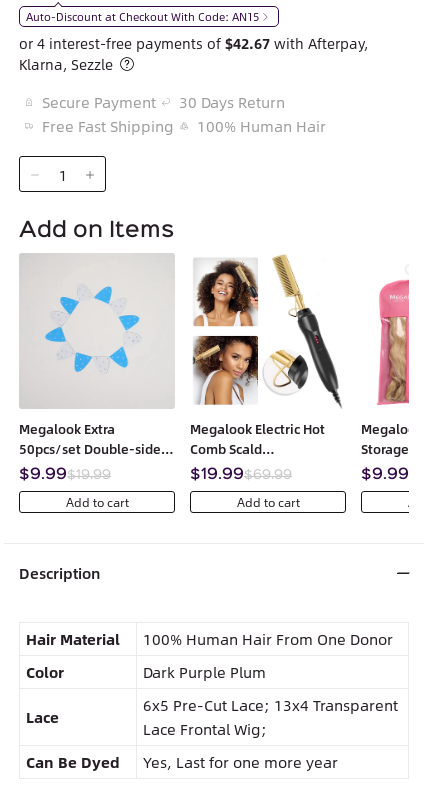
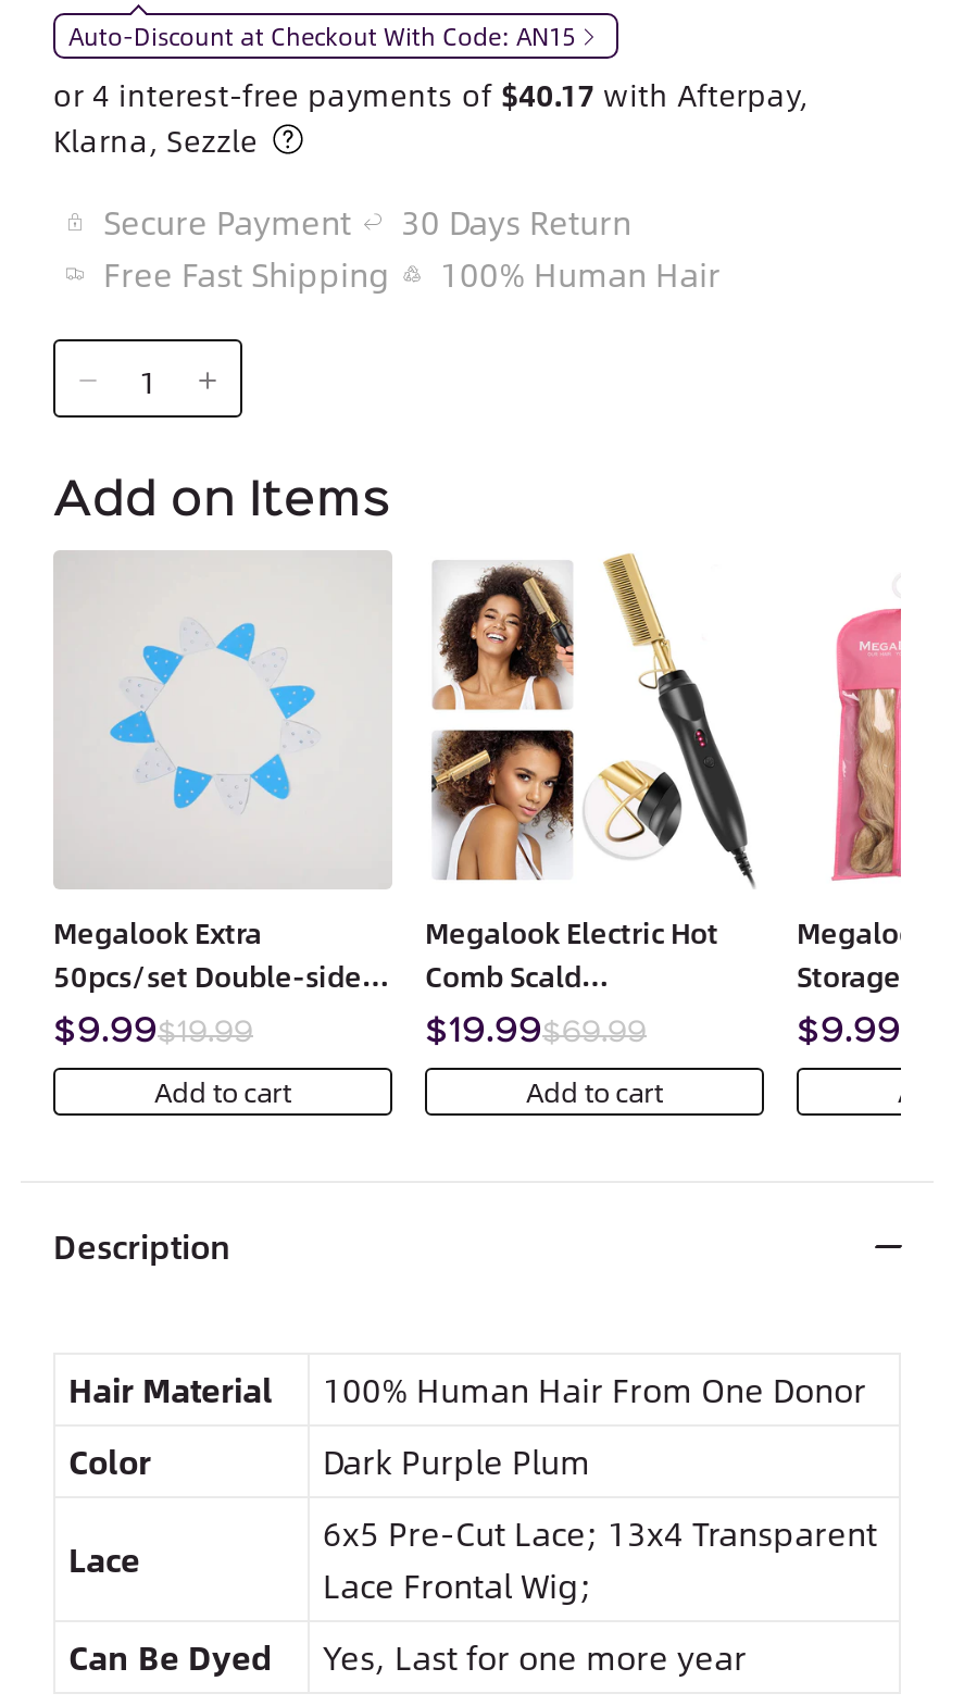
[19,32,368,54] or 4 interest-free payments of $42.67 with Afterpay, -> [53,70,808,118] or 4 interest-free payments of $40.17 with Afterpay,

